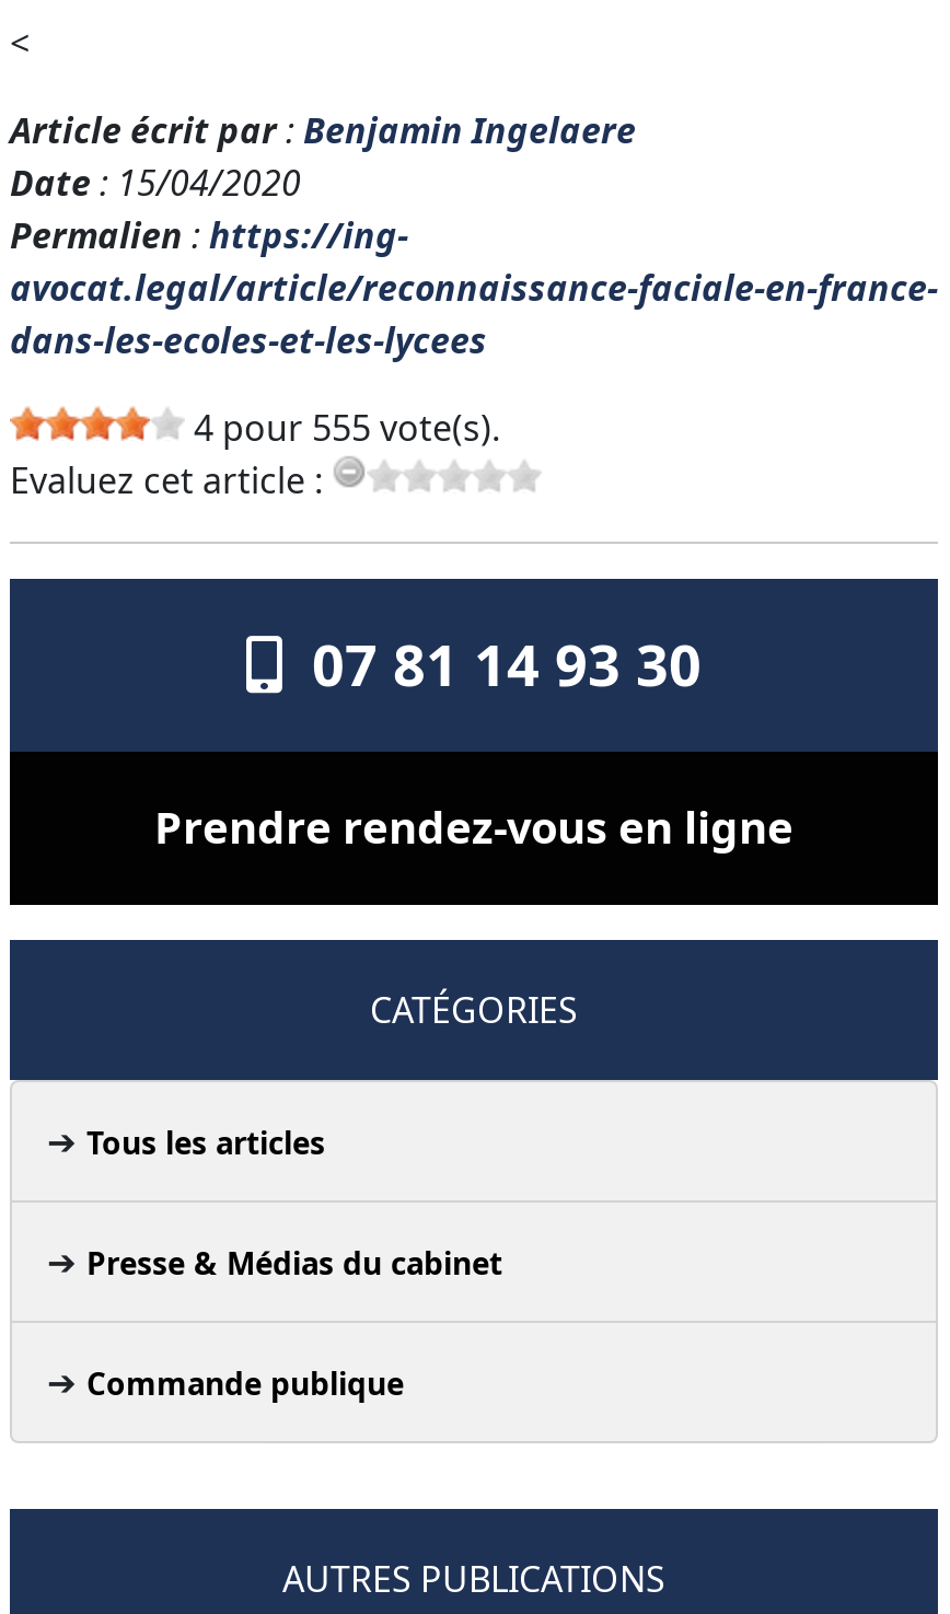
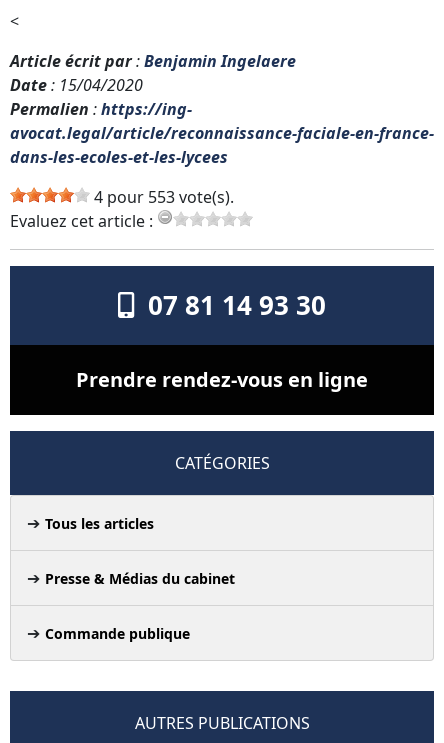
[185,403,500,451] 4 pour 555 vote(s). -> [90,185,234,207] 4 pour 553 vote(s).

